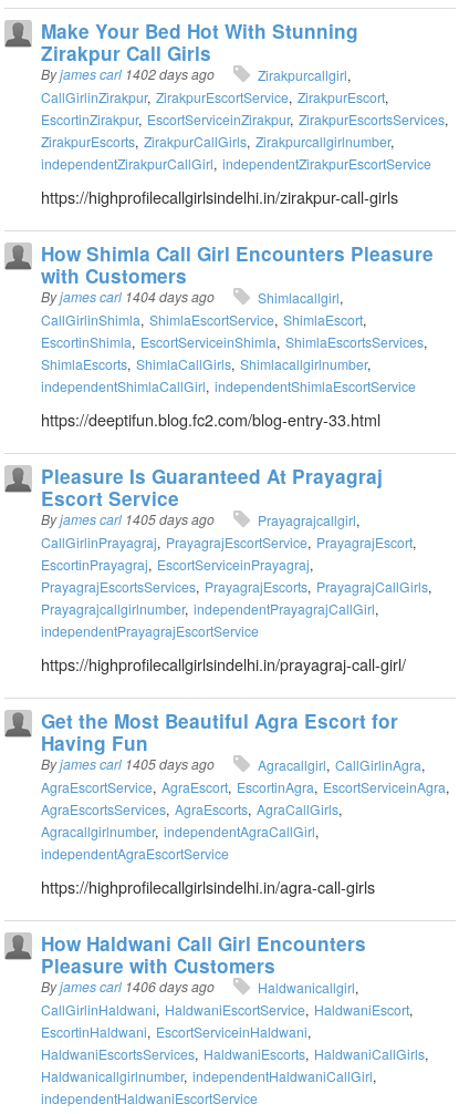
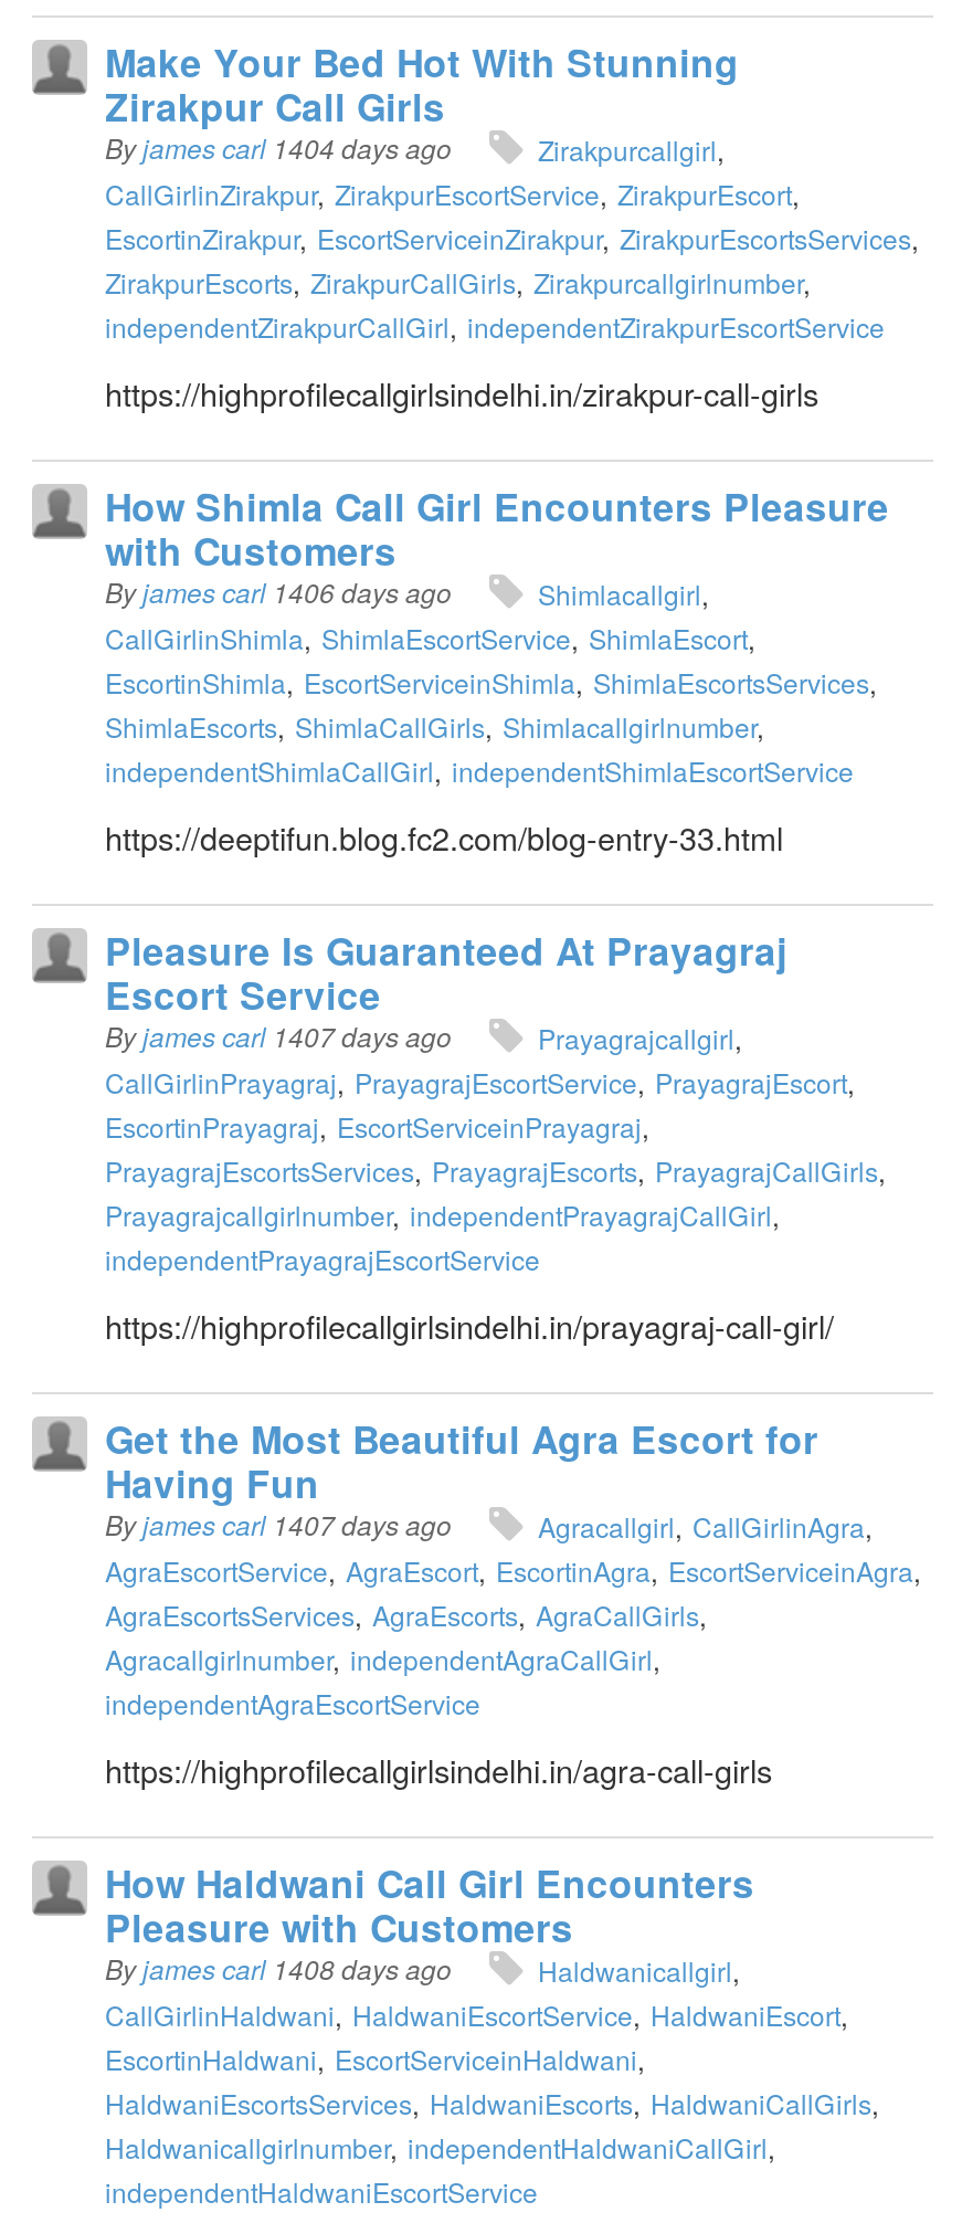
[41,64,215,83] By james carl 1402 days ago -> none
moved [41,287,215,306] -> [105,129,452,166]: By james carl 1404 days ago
[41,510,215,528] By james carl 1405 days ago -> [105,1017,452,1054] By james carl 1407 days ago
[41,754,215,773] By james carl 1405 days ago -> [105,1505,452,1543] By james carl 1407 days ago
moved [41,977,215,996] -> [105,573,452,610]: By james carl 1406 days ago
none -> [105,1949,452,1987] By james carl 1408 days ago

